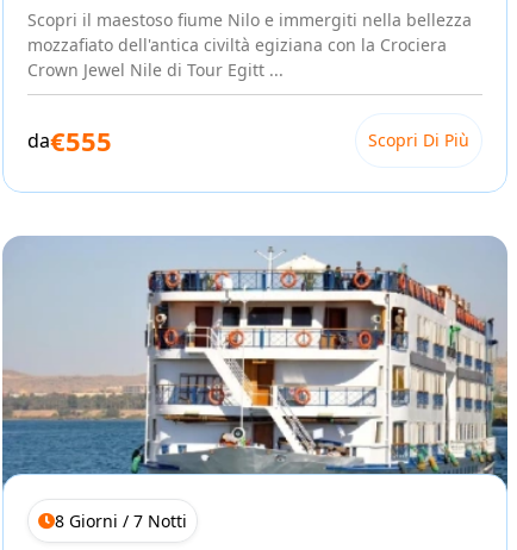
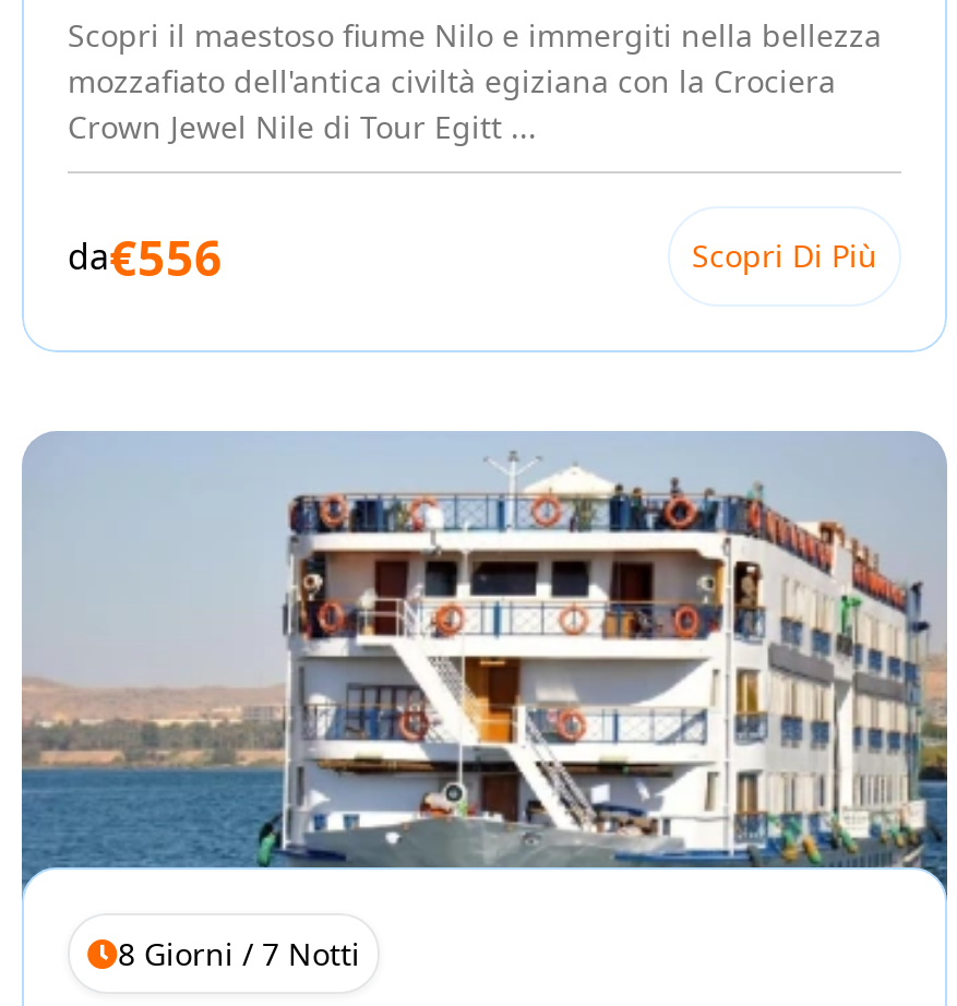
[27,123,112,158] da€555 -> [68,224,223,289] da€556

